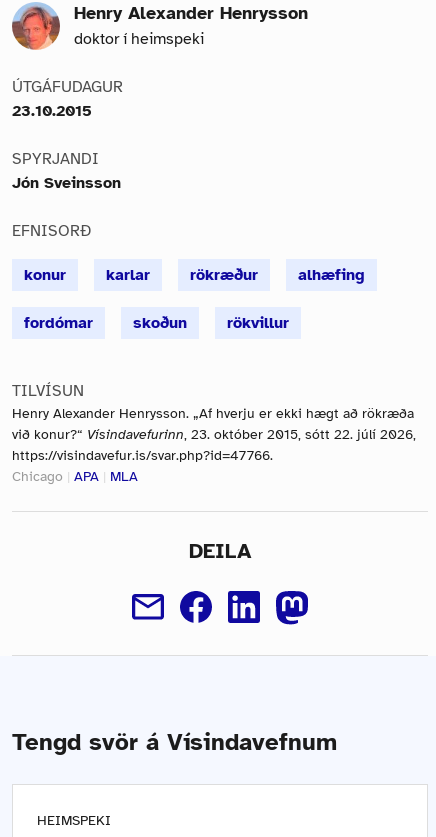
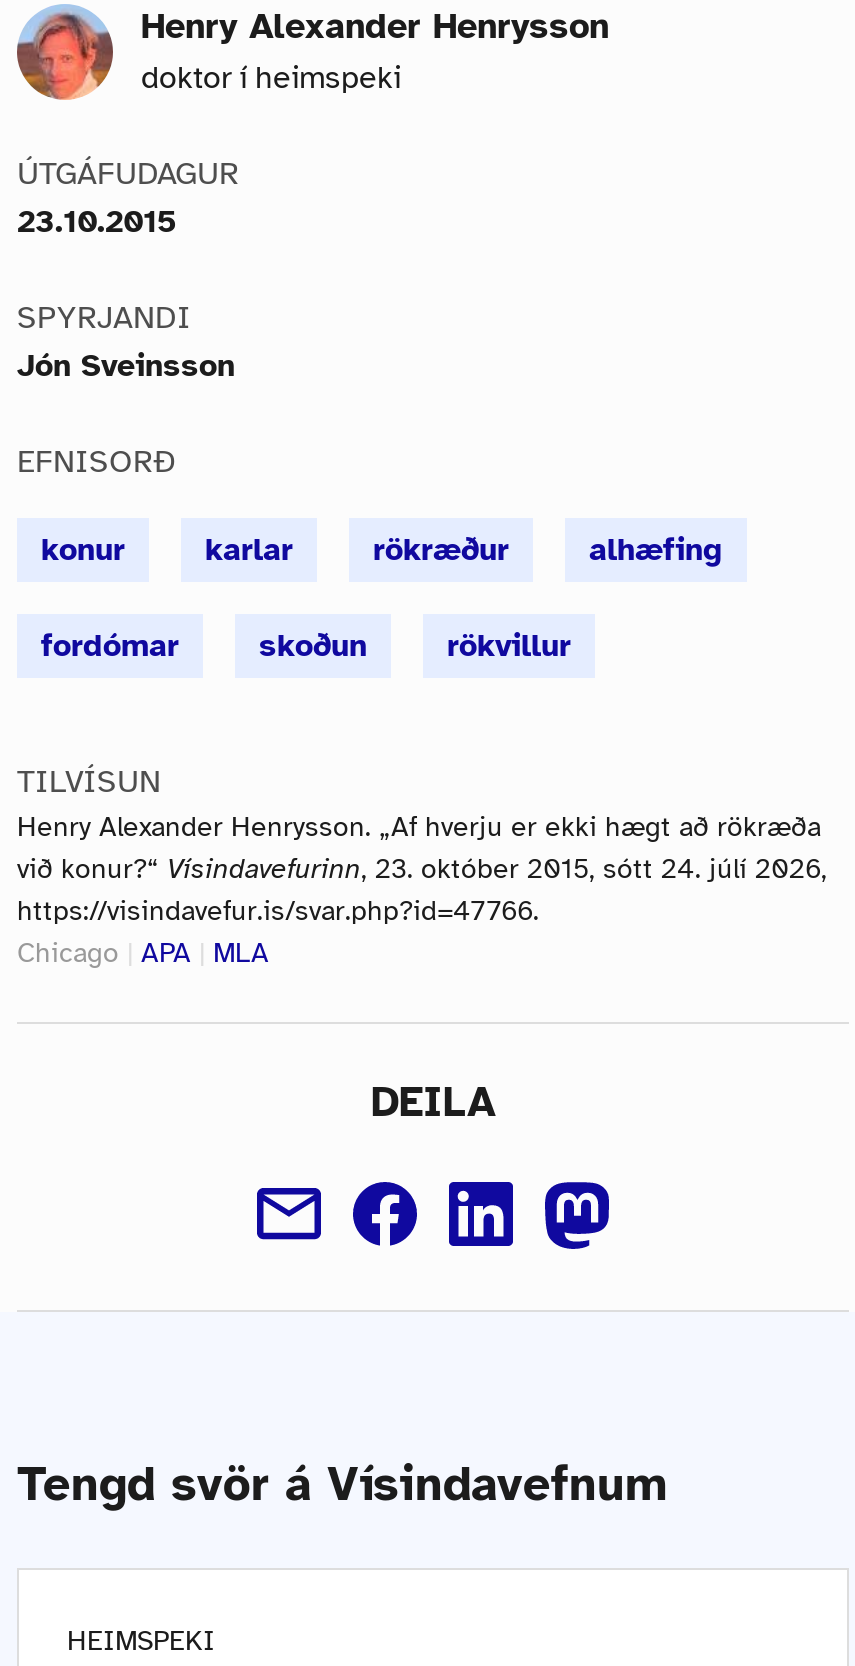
[12,426,416,443] við konur?“Vísindavefurinn, 23. október 2015, sótt 22. júlí 2026, -> [17,852,827,886] við konur?“Vísindavefurinn, 23. október 2015, sótt 24. júlí 2026,

